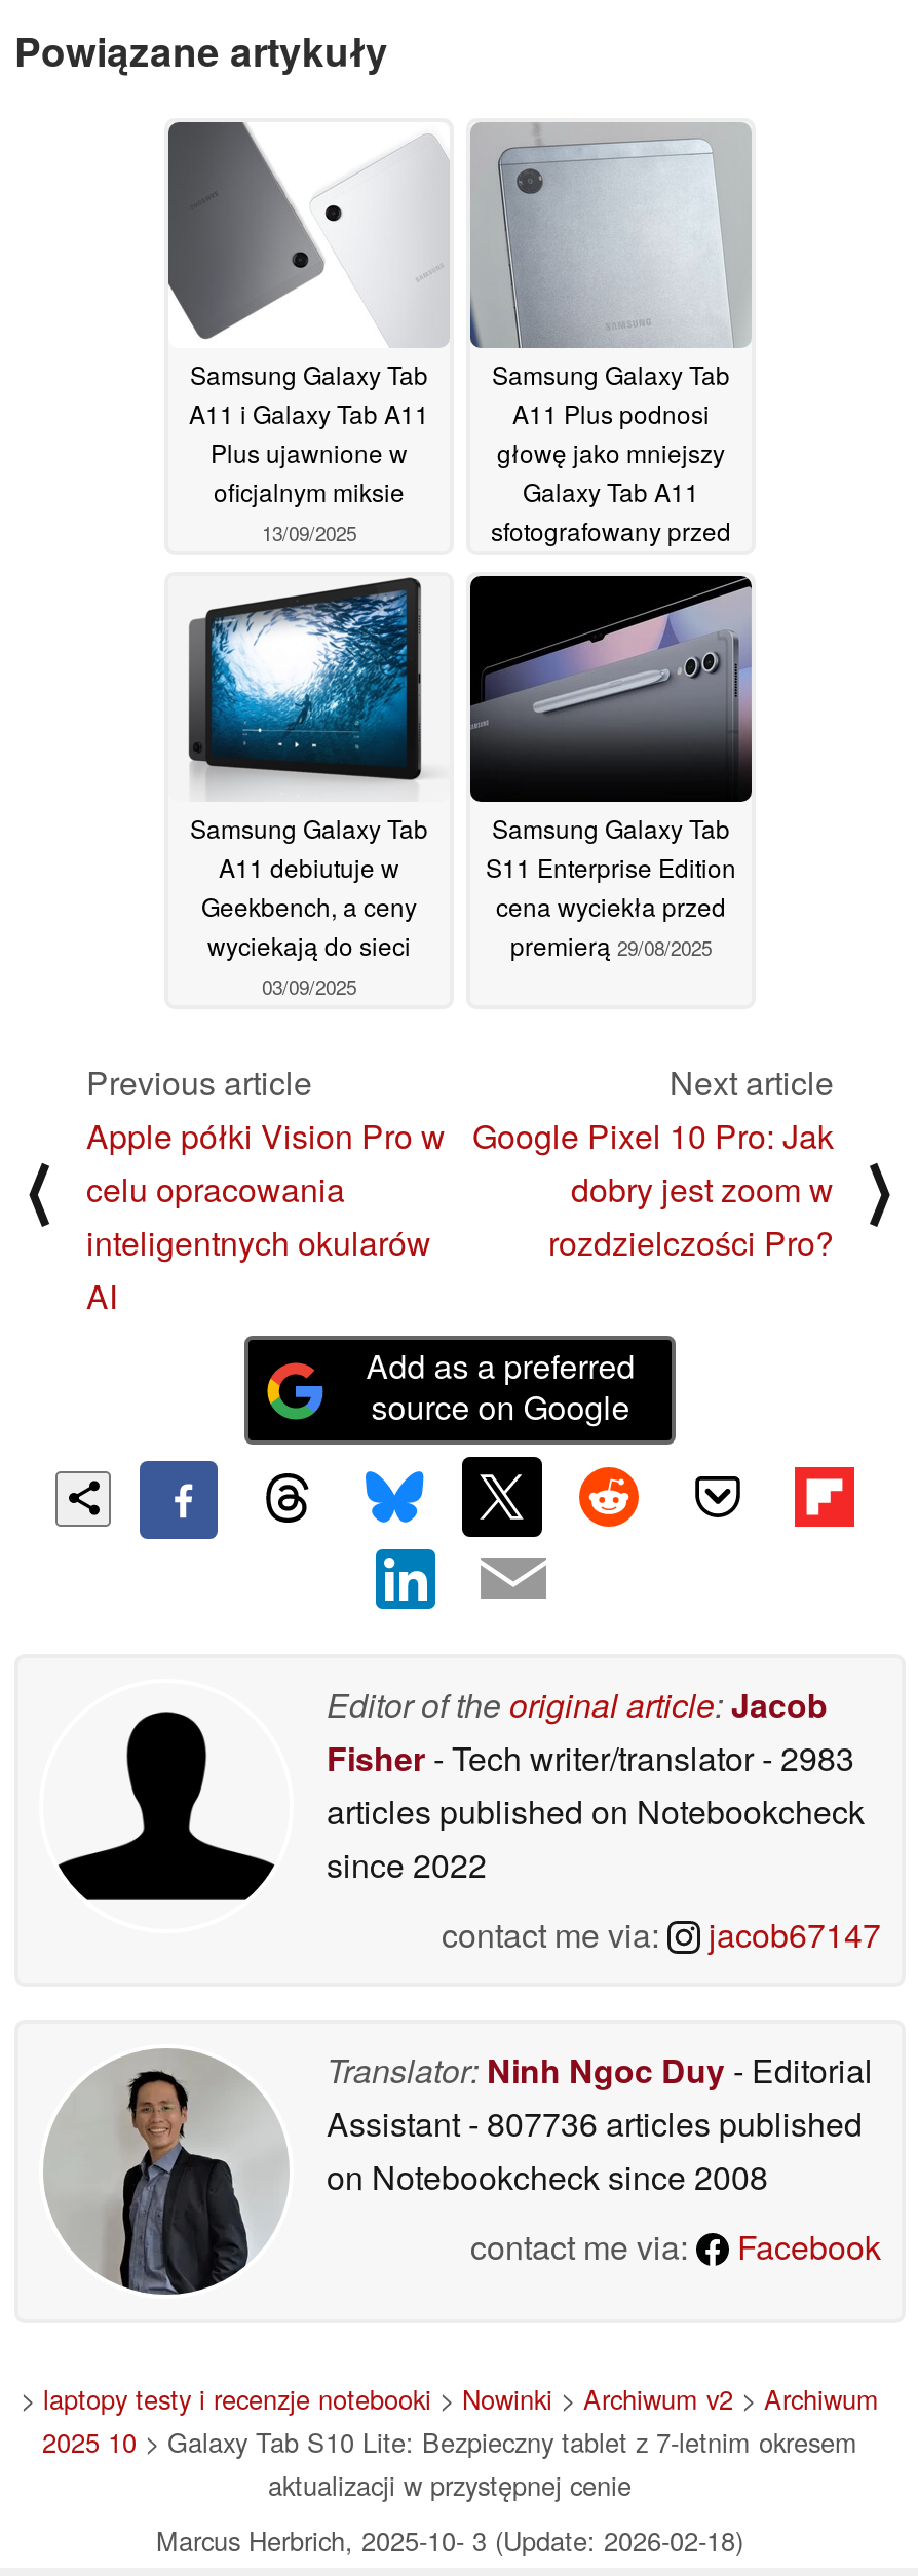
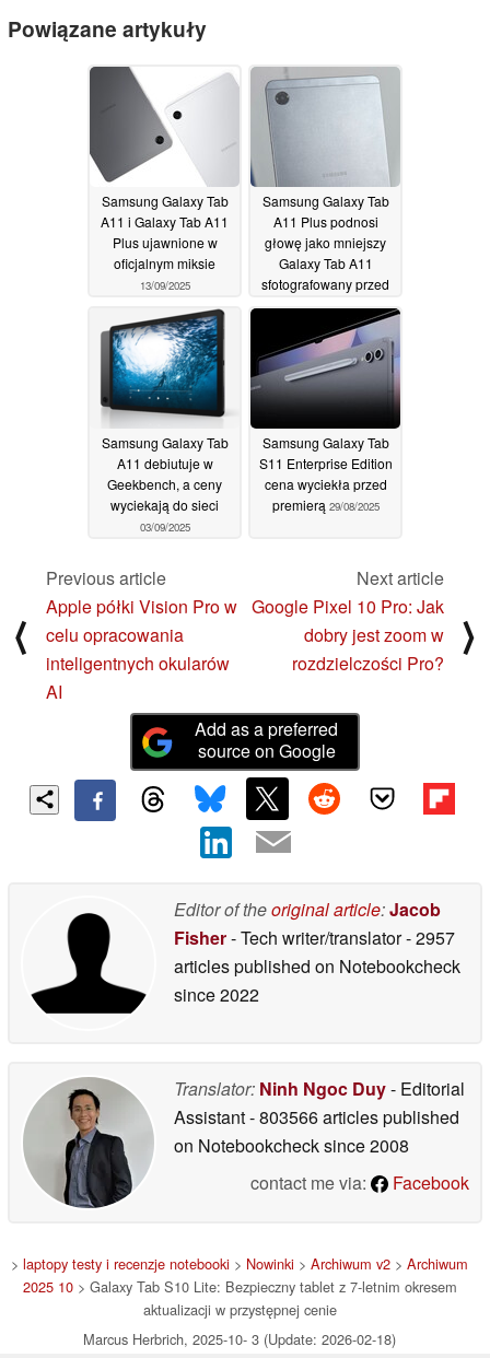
[327,1733,854,1781] Fisher - Tech writer/translator - 2983 -> [174,925,455,950] Fisher - Tech writer/translator - 2957
[442,1910,881,1957] contact me via: | jacob67147 -> none
[327,2099,863,2146] Assistant - 807736 articles published -> [174,1104,459,1129] Assistant - 803566 articles published

